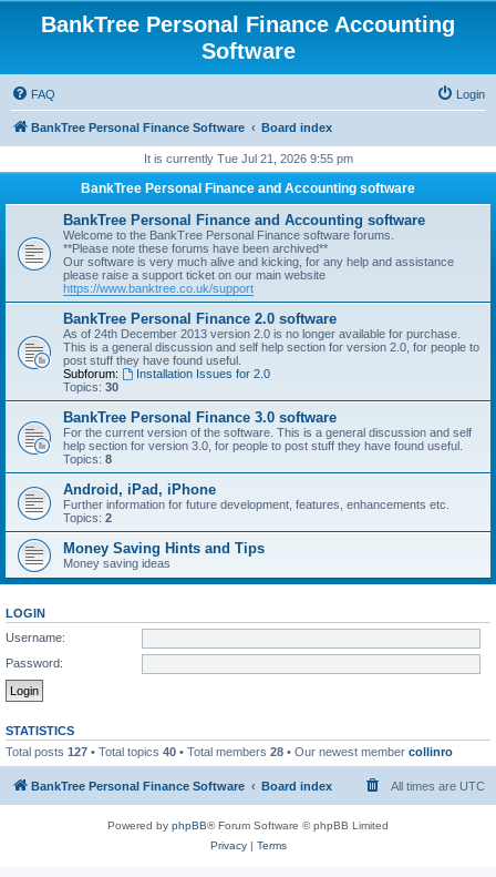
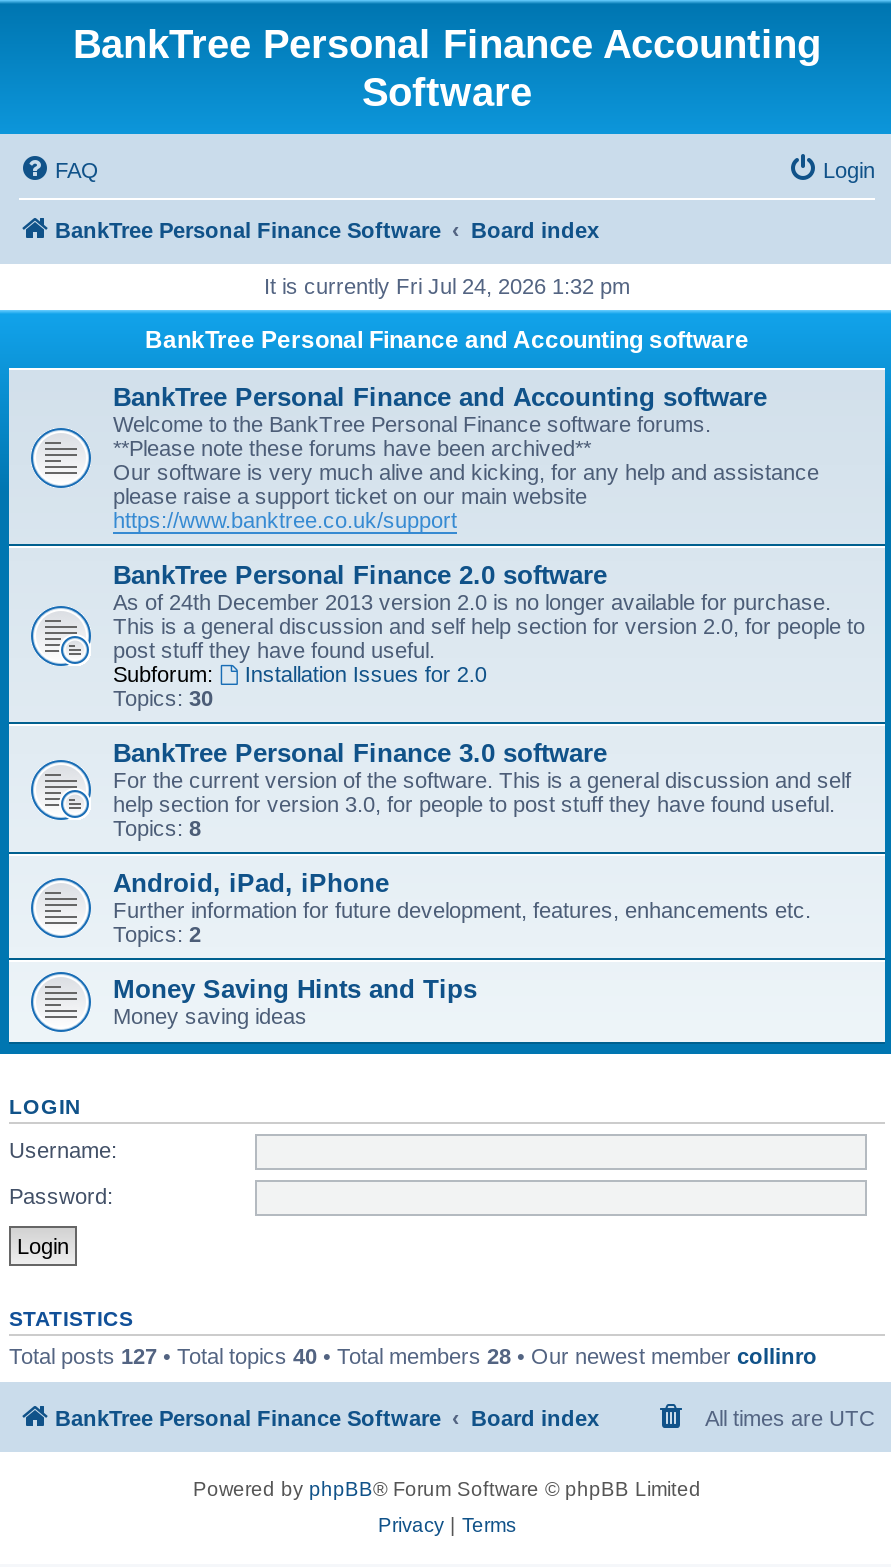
[143,152,353,165] It is currently Tue Jul 21, 2026 9:55 pm -> [264,274,630,298] It is currently Fri Jul 24, 2026 1:32 pm

